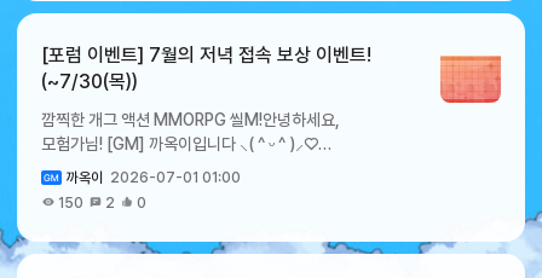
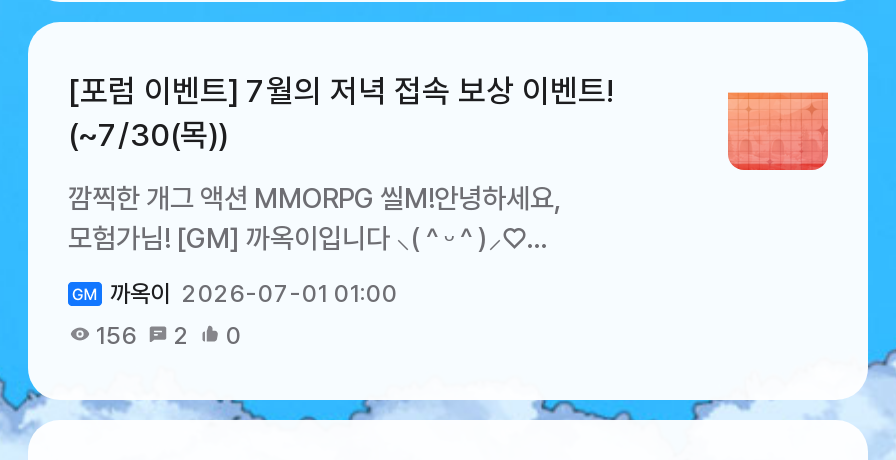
[58,194,146,211] 150 2 0 -> [96,322,242,350] 156 2 0

